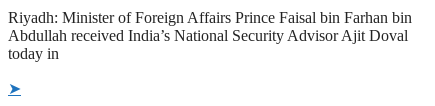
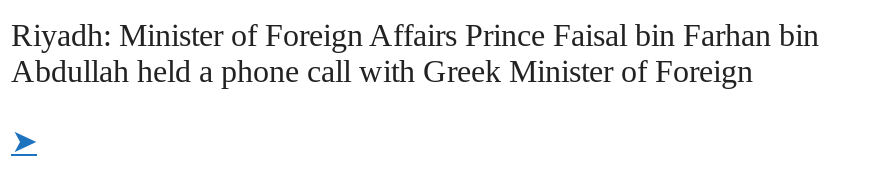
[8,27,408,62] Abdullah received India’s National Security Advisor Ajit Doval | today in -> [11,54,753,88] Abdullah held a phone call with Greek Minister of Foreign

